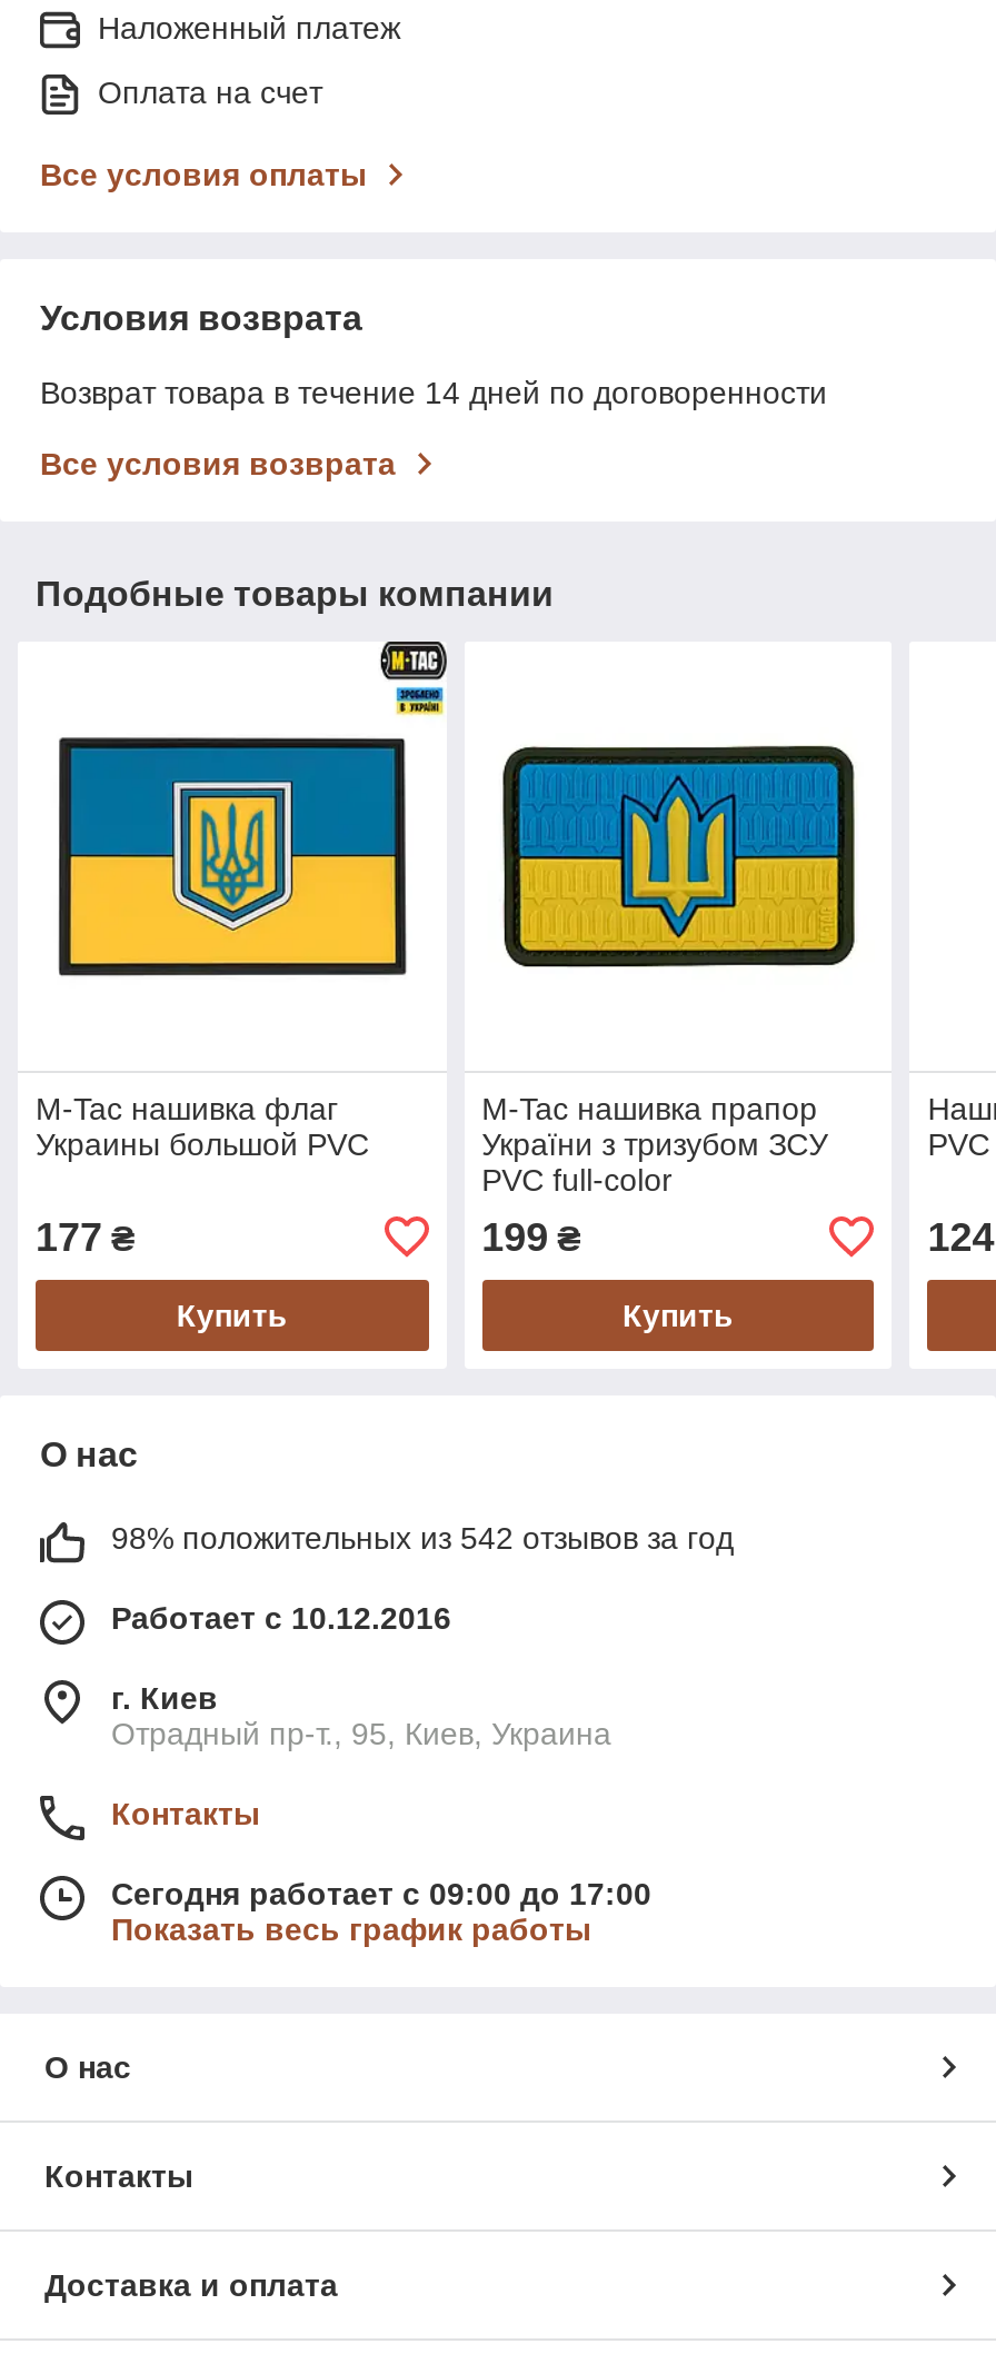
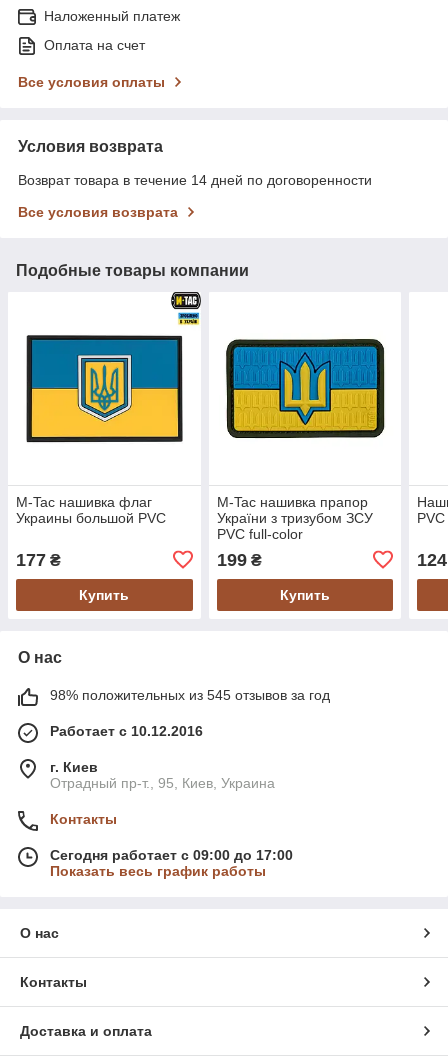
[111,1520,734,1555] 98% положительных из 542 отзывов за год -> [50,687,330,703] 98% положительных из 545 отзывов за год

